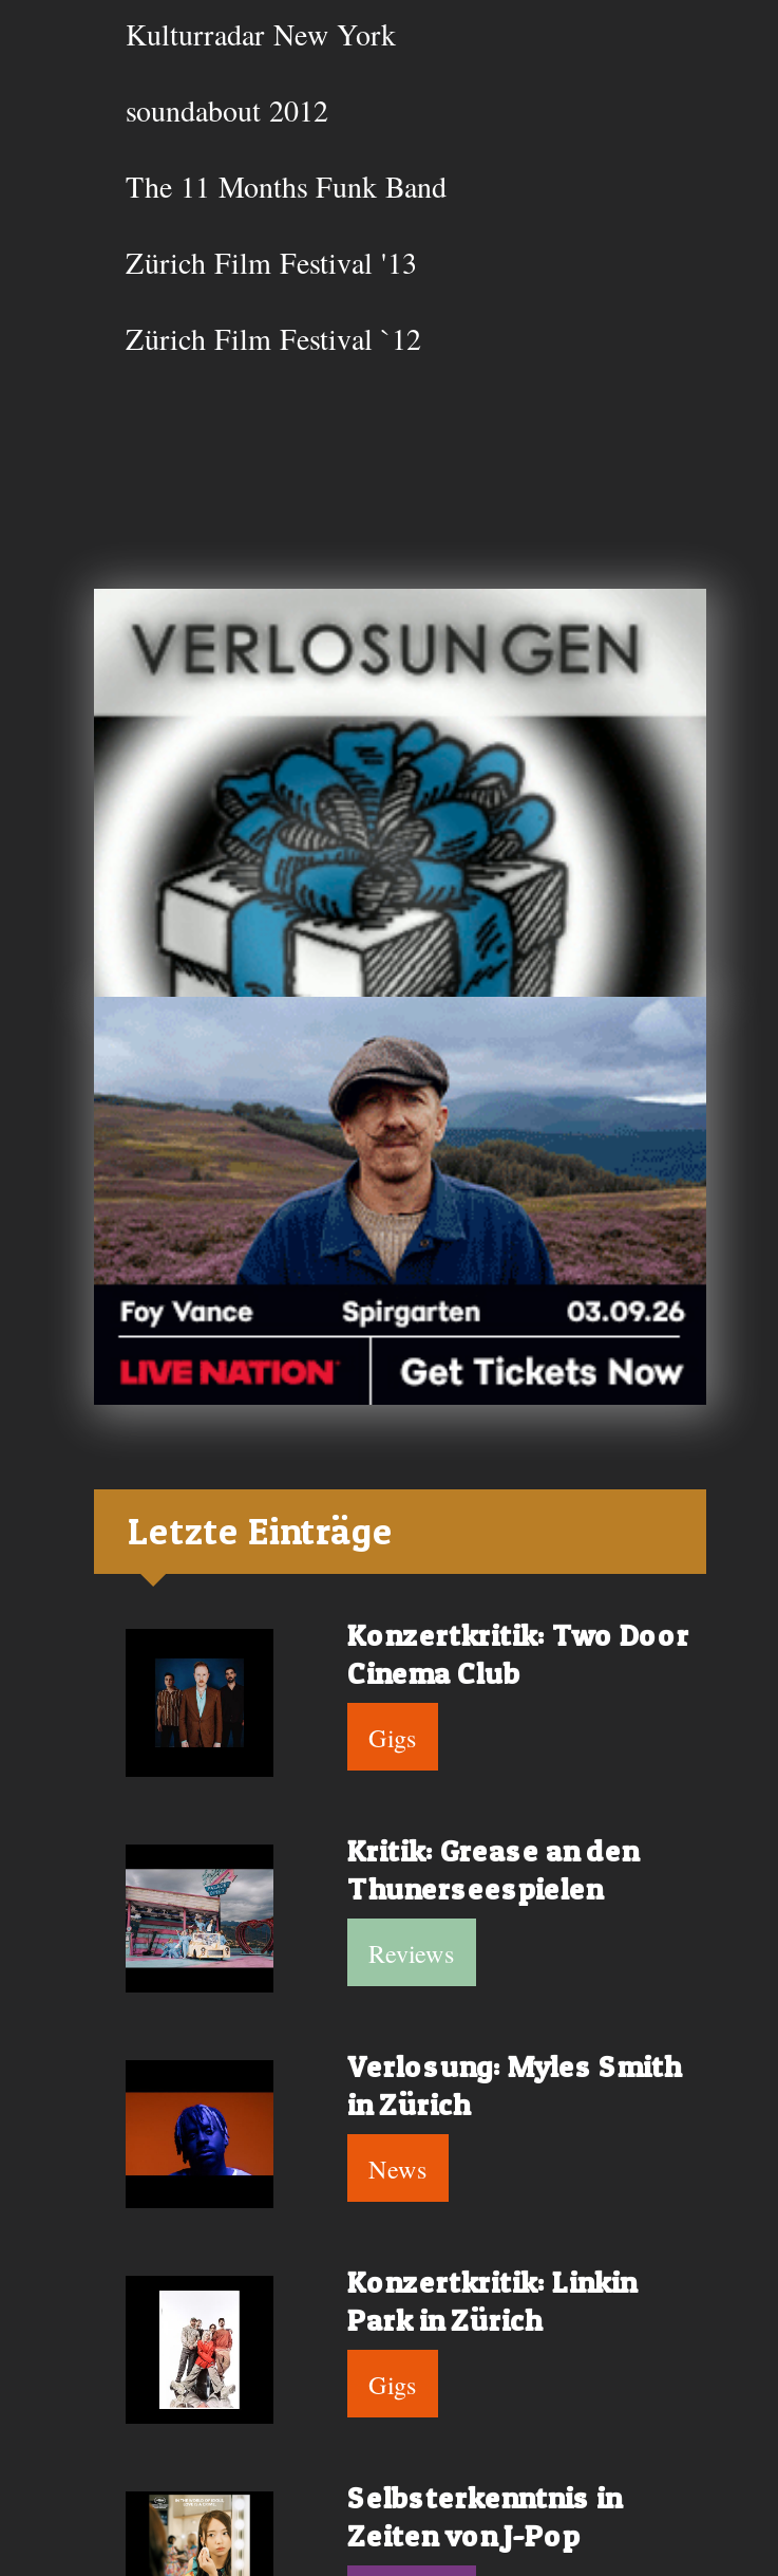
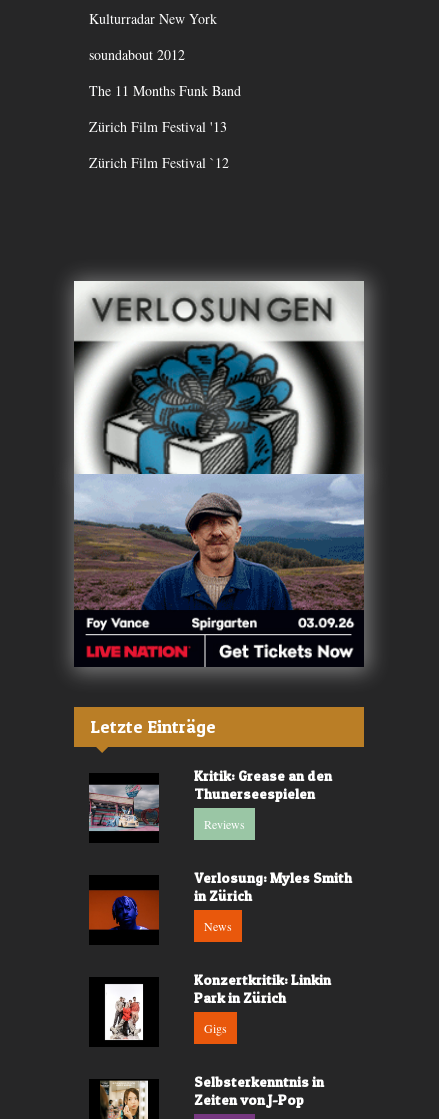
[126,1617,689,1755] [image] | Konzertkritik: Two Door | Cinema Club | Gigs -> none

